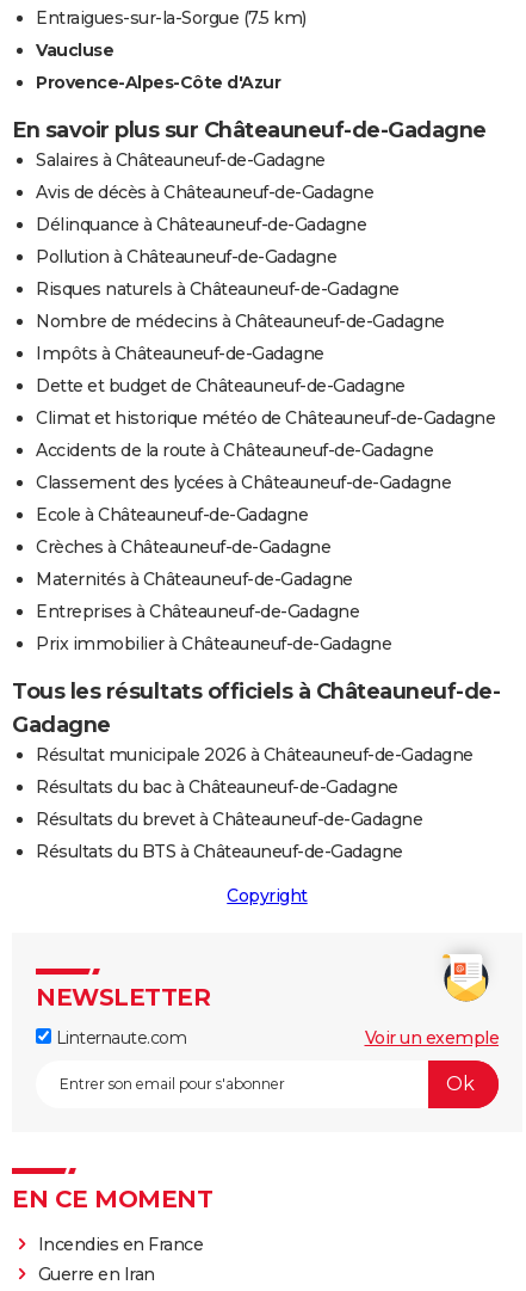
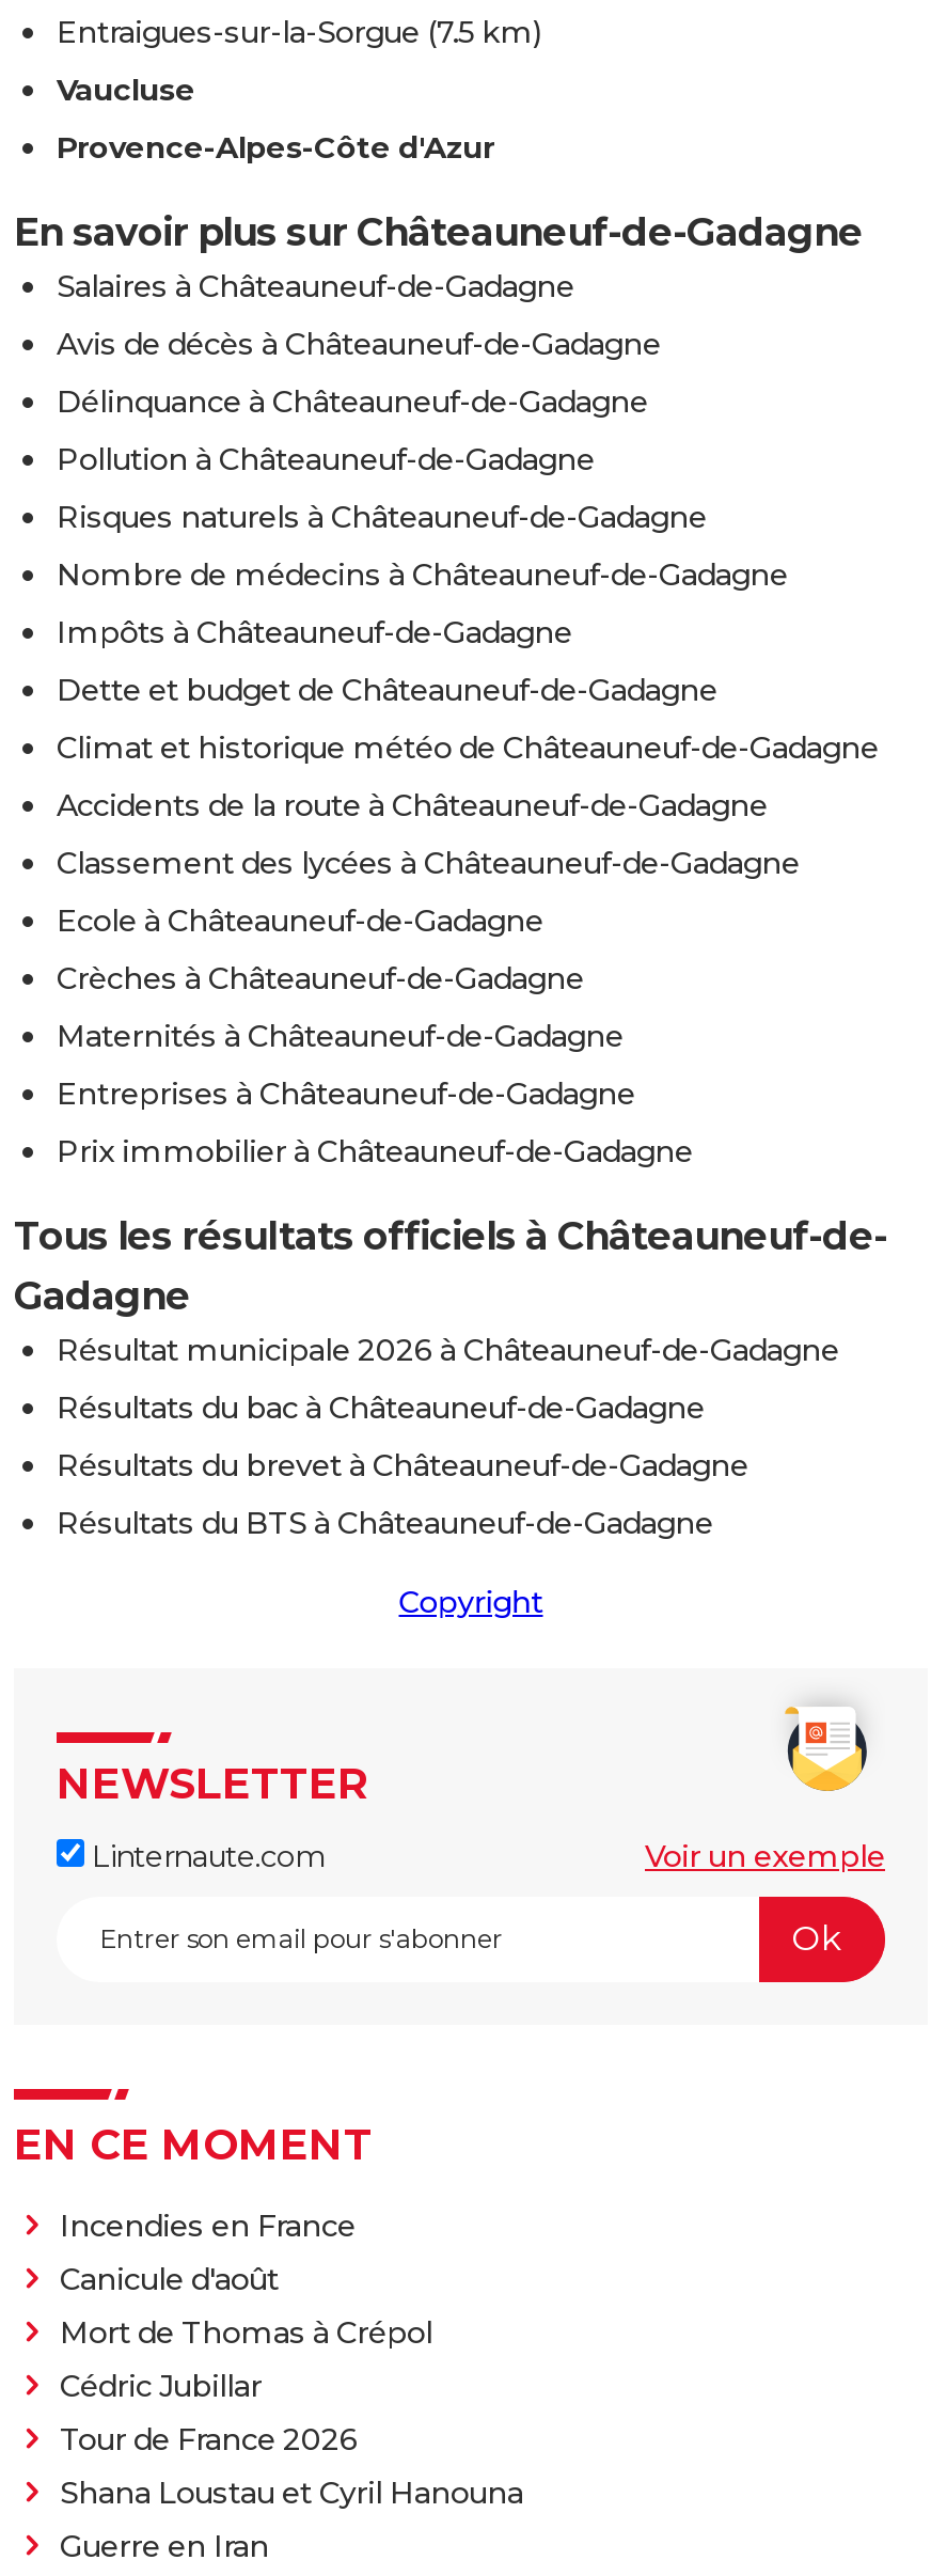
none -> [60,2259,523,2511] Canicule d'août | Mort de Thomas à Crépol | Cédric Jubillar | Tour de France 2026 | Shana Loustau et Cyril Hanouna

